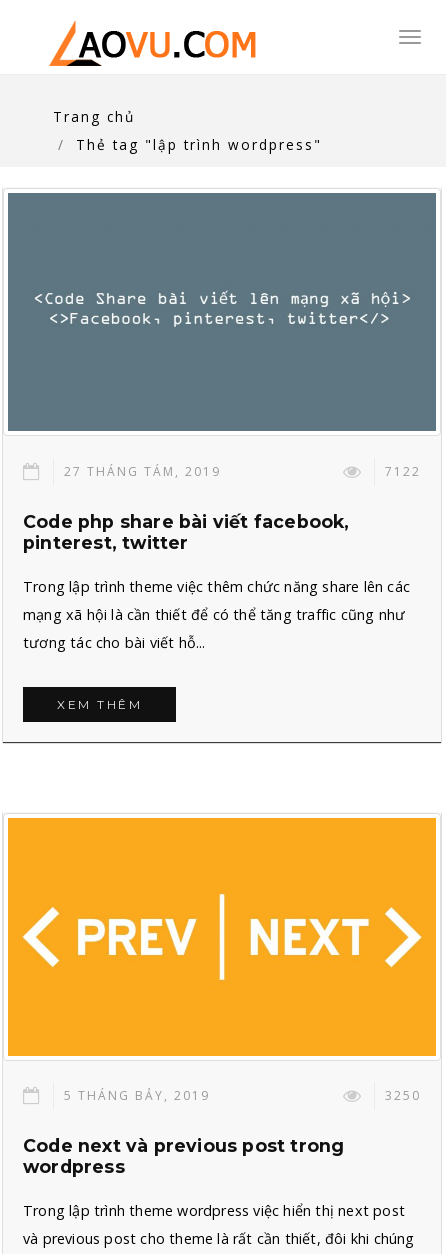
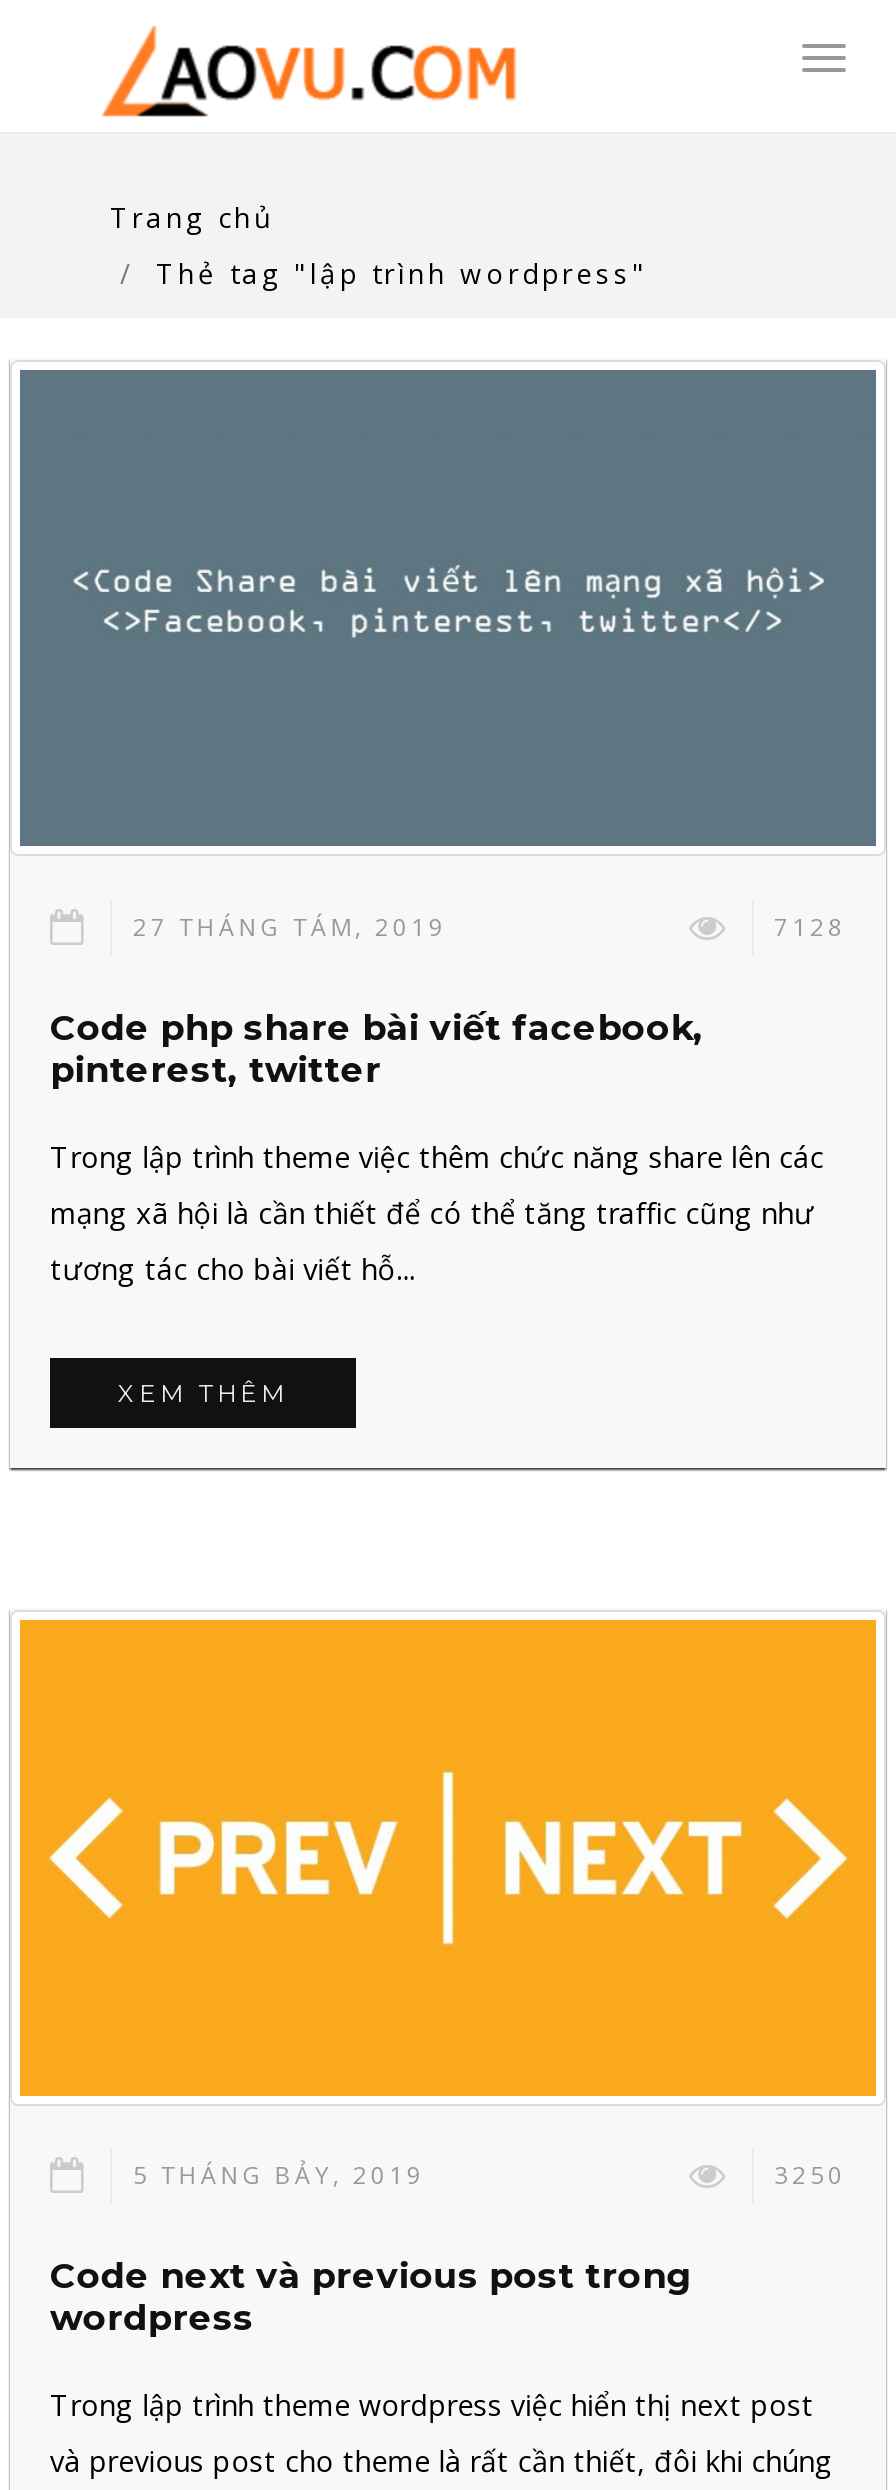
[385,463,421,480] 7122 -> [774,909,846,943] 7128

